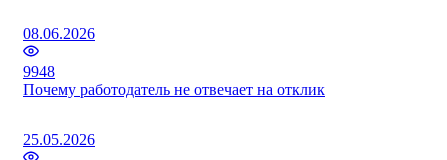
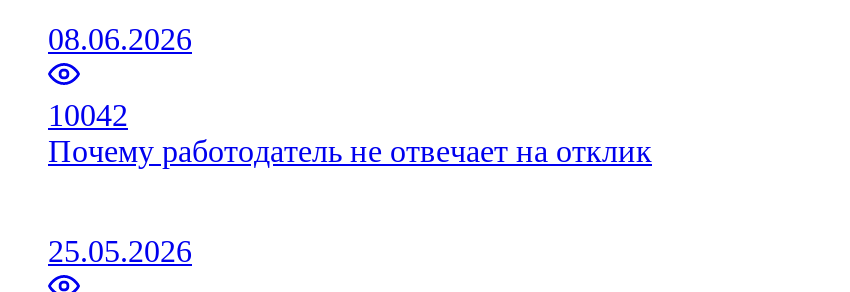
[23,63,55,80] 9948 -> [48,98,128,132] 10042

